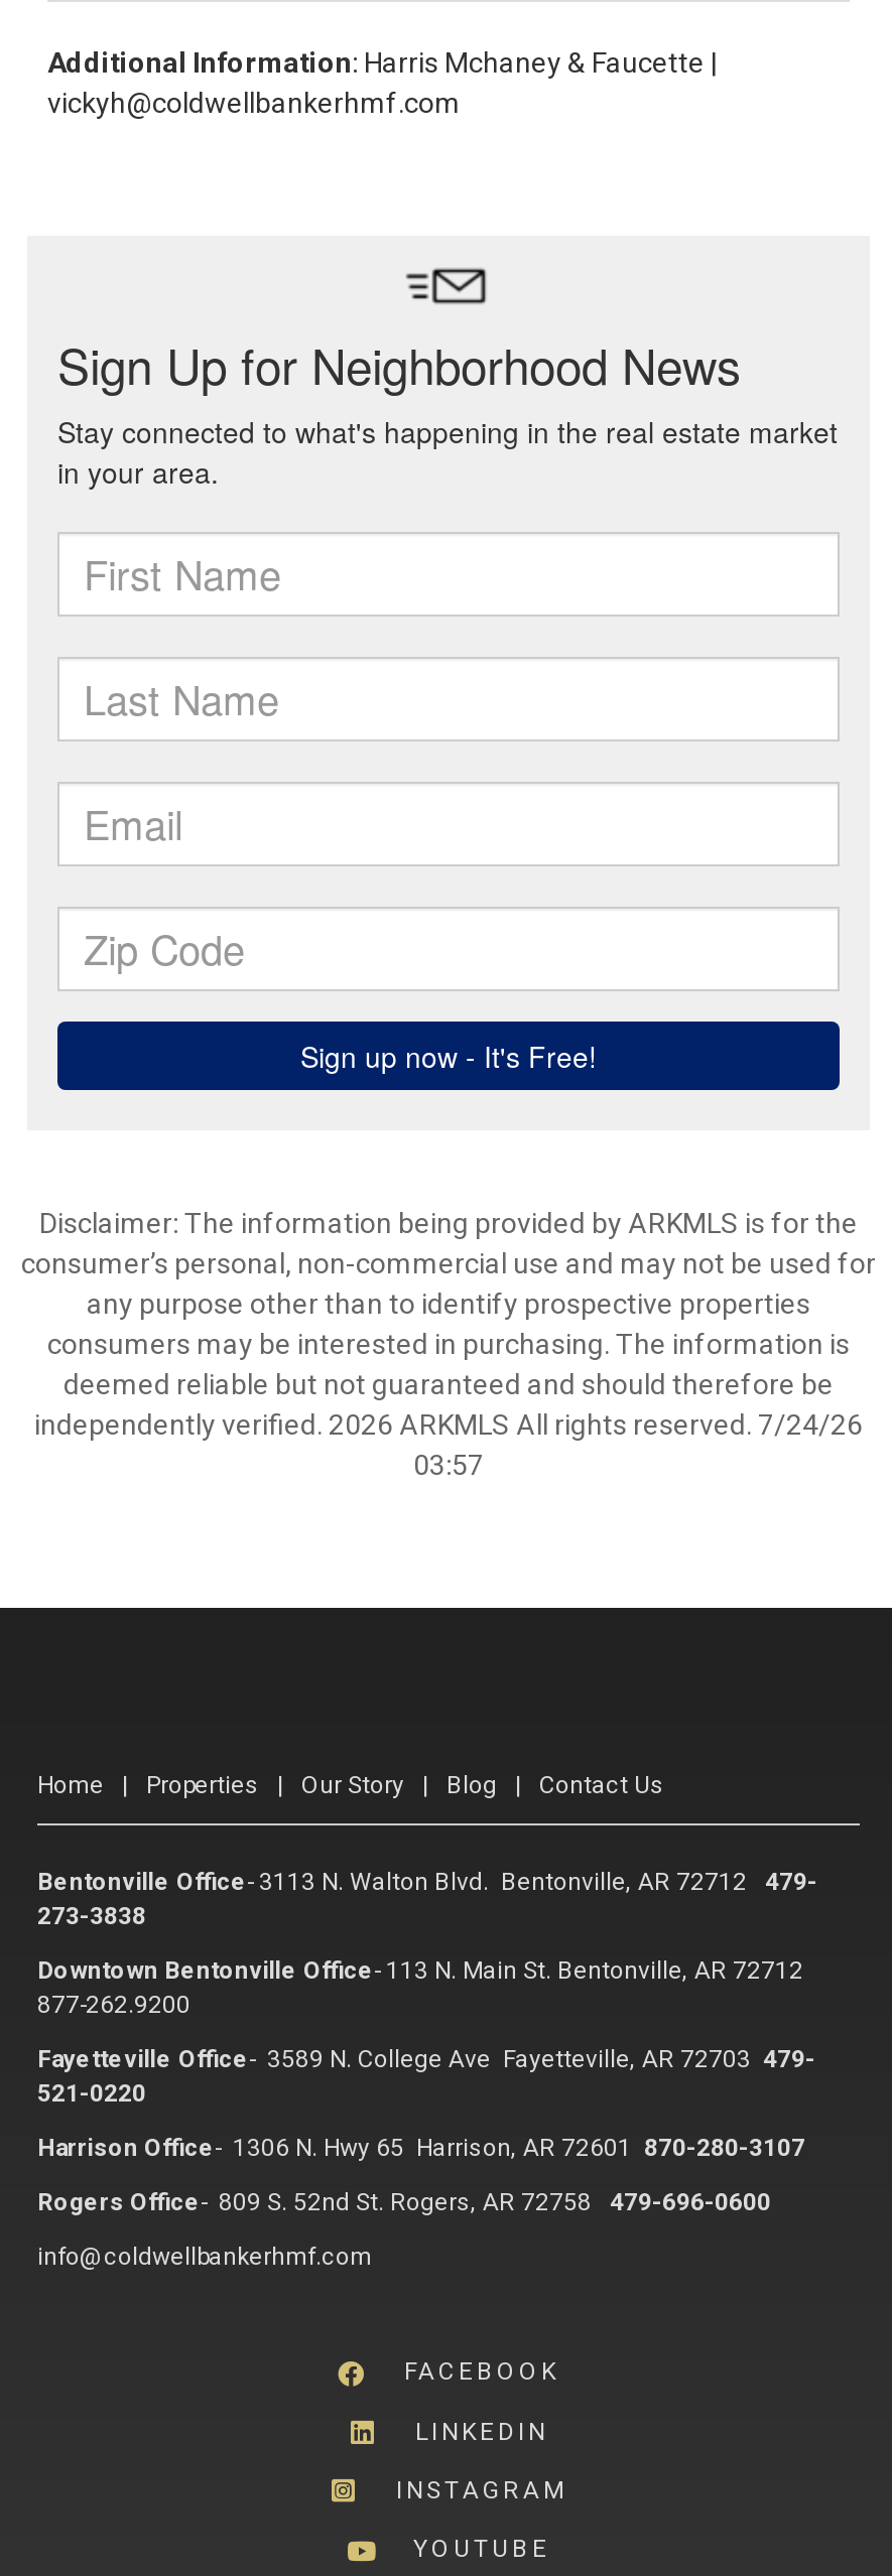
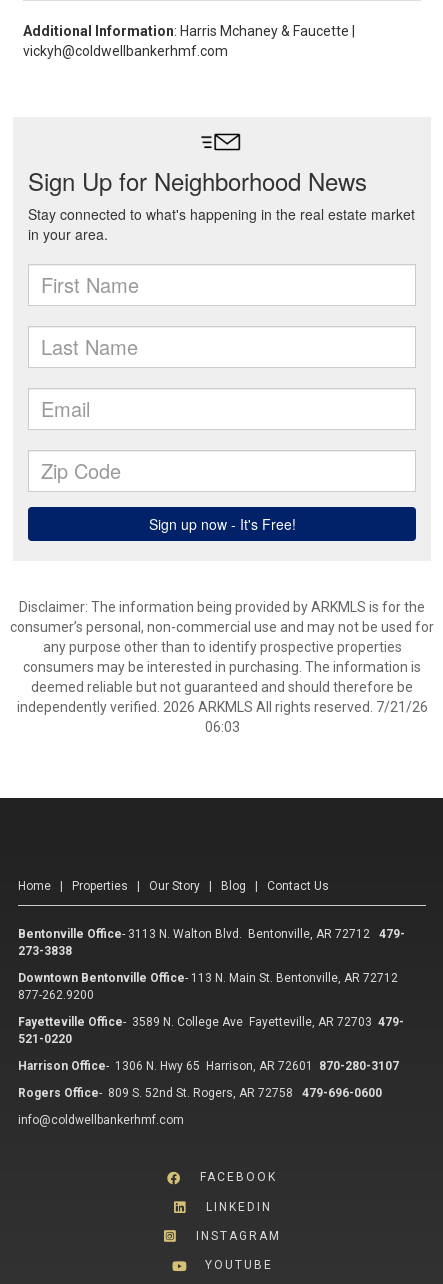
[34,1408,863,1441] independently verified. 2026 ARKMLS All rights reserved. 7/24/26 -> [16,699,427,715] independently verified. 2026 ARKMLS All rights reserved. 7/21/26
[413,1449,484,1481] 03:57 -> [204,719,239,735] 06:03

